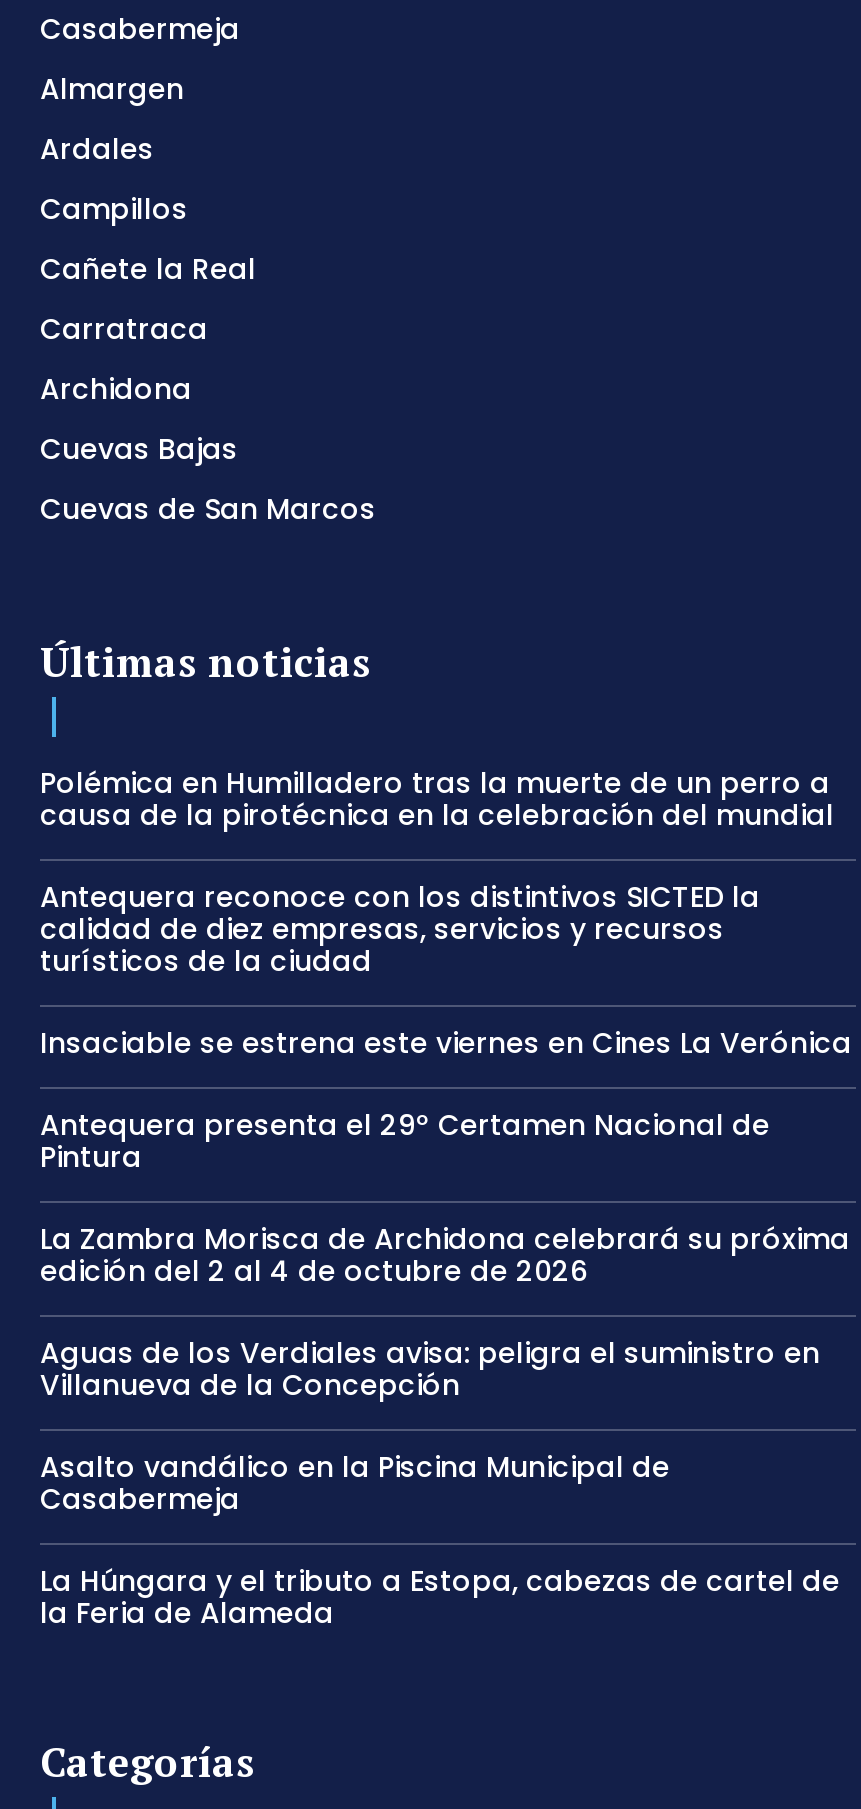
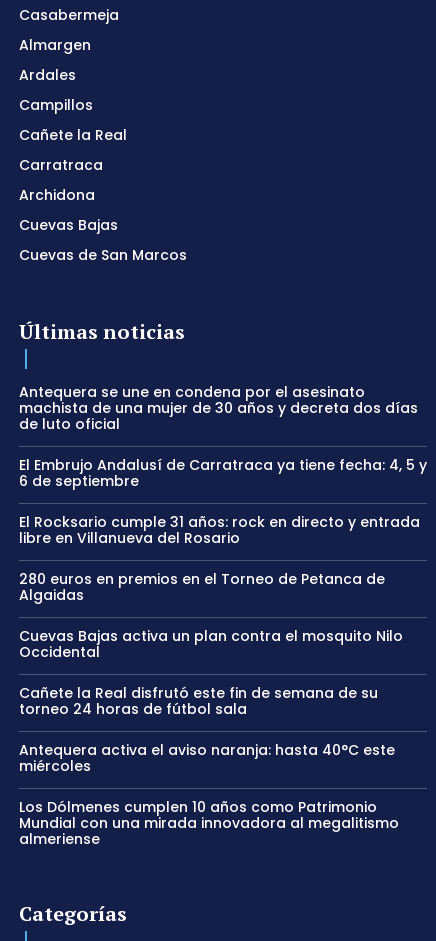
[40,763,834,835] Polémica en Humilladero tras la muerte de un perro a | causa de la pirotécnica en la celebración del mundial -> [19,382,418,434] Antequera se une en condena por el asesinato | machista de una mujer de 30 años y decreta dos días | de luto oficial
[40,877,760,981] Antequera reconoce con los distintivos SICTED la | calidad de diez empresas, servicios y recursos | turísticos de la ciudad -> [19,455,427,491] El Embrujo Andalusí de Carratraca ya tiene fecha: 4, 5 y | 6 de septiembre
[40,1023,852,1063] Insaciable se estrena este viernes en Cines La Verónica -> [19,512,420,548] El Rocksario cumple 31 años: rock en directo y entrada | libre en Villanueva del Rosario
[40,1105,770,1177] Antequera presenta el 29º Certamen Nacional de | Pintura -> [19,569,385,605] 280 euros en premios en el Torneo de Petanca de | Algaidas
[40,1219,850,1291] La Zambra Morisca de Archidona celebrará su próxima | edición del 2 al 4 de octubre de 2026 -> [19,626,403,662] Cuevas Bajas activa un plan contra el mosquito Nilo | Occidental
[40,1333,820,1405] Aguas de los Verdiales avisa: peligra el suministro en | Villanueva de la Concepción -> [19,683,378,719] Cañete la Real disfrutó este fin de semana de su | torneo 24 horas de fútbol sala
[40,1447,670,1519] Asalto vandálico en la Piscina Municipal de | Casabermeja -> [19,740,395,776] Antequera activa el aviso naranja: hasta 40°C este | miércoles
[40,1561,840,1633] La Húngara y el tributo a Estopa, cabezas de cartel de | la Feria de Alameda -> [19,797,399,849] Los Dólmenes cumplen 10 años como Patrimonio | Mundial con una mirada innovadora al megalitismo | almeriense

